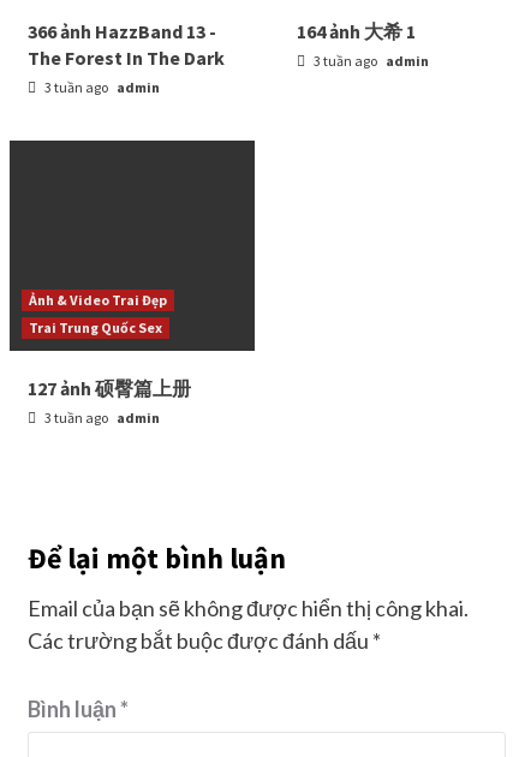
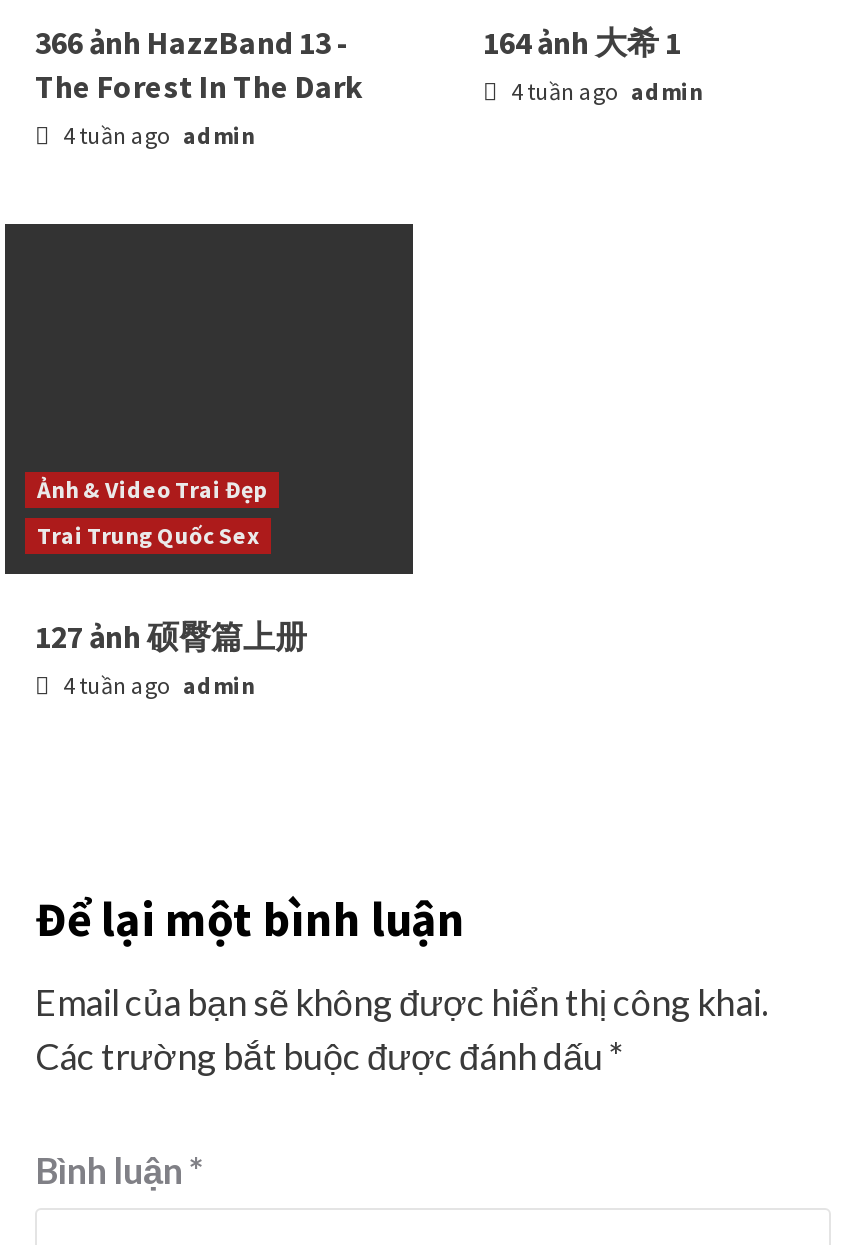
[311,52,429,70] 3 tuần ago admin -> [507,76,703,106] 4 tuần ago admin
[42,78,160,96] 3 tuần ago admin -> [59,120,255,150] 4 tuần ago admin
[42,409,160,427] 3 tuần ago admin -> [59,670,255,700] 4 tuần ago admin

